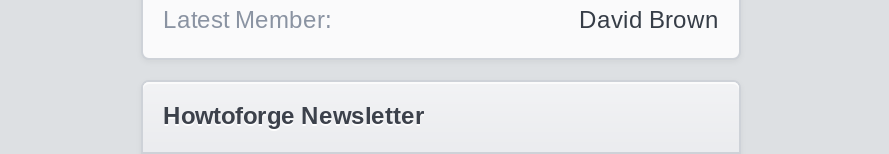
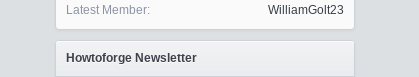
[579,6,719,34] David Brown -> [268,3,344,17] WilliamGolt23

